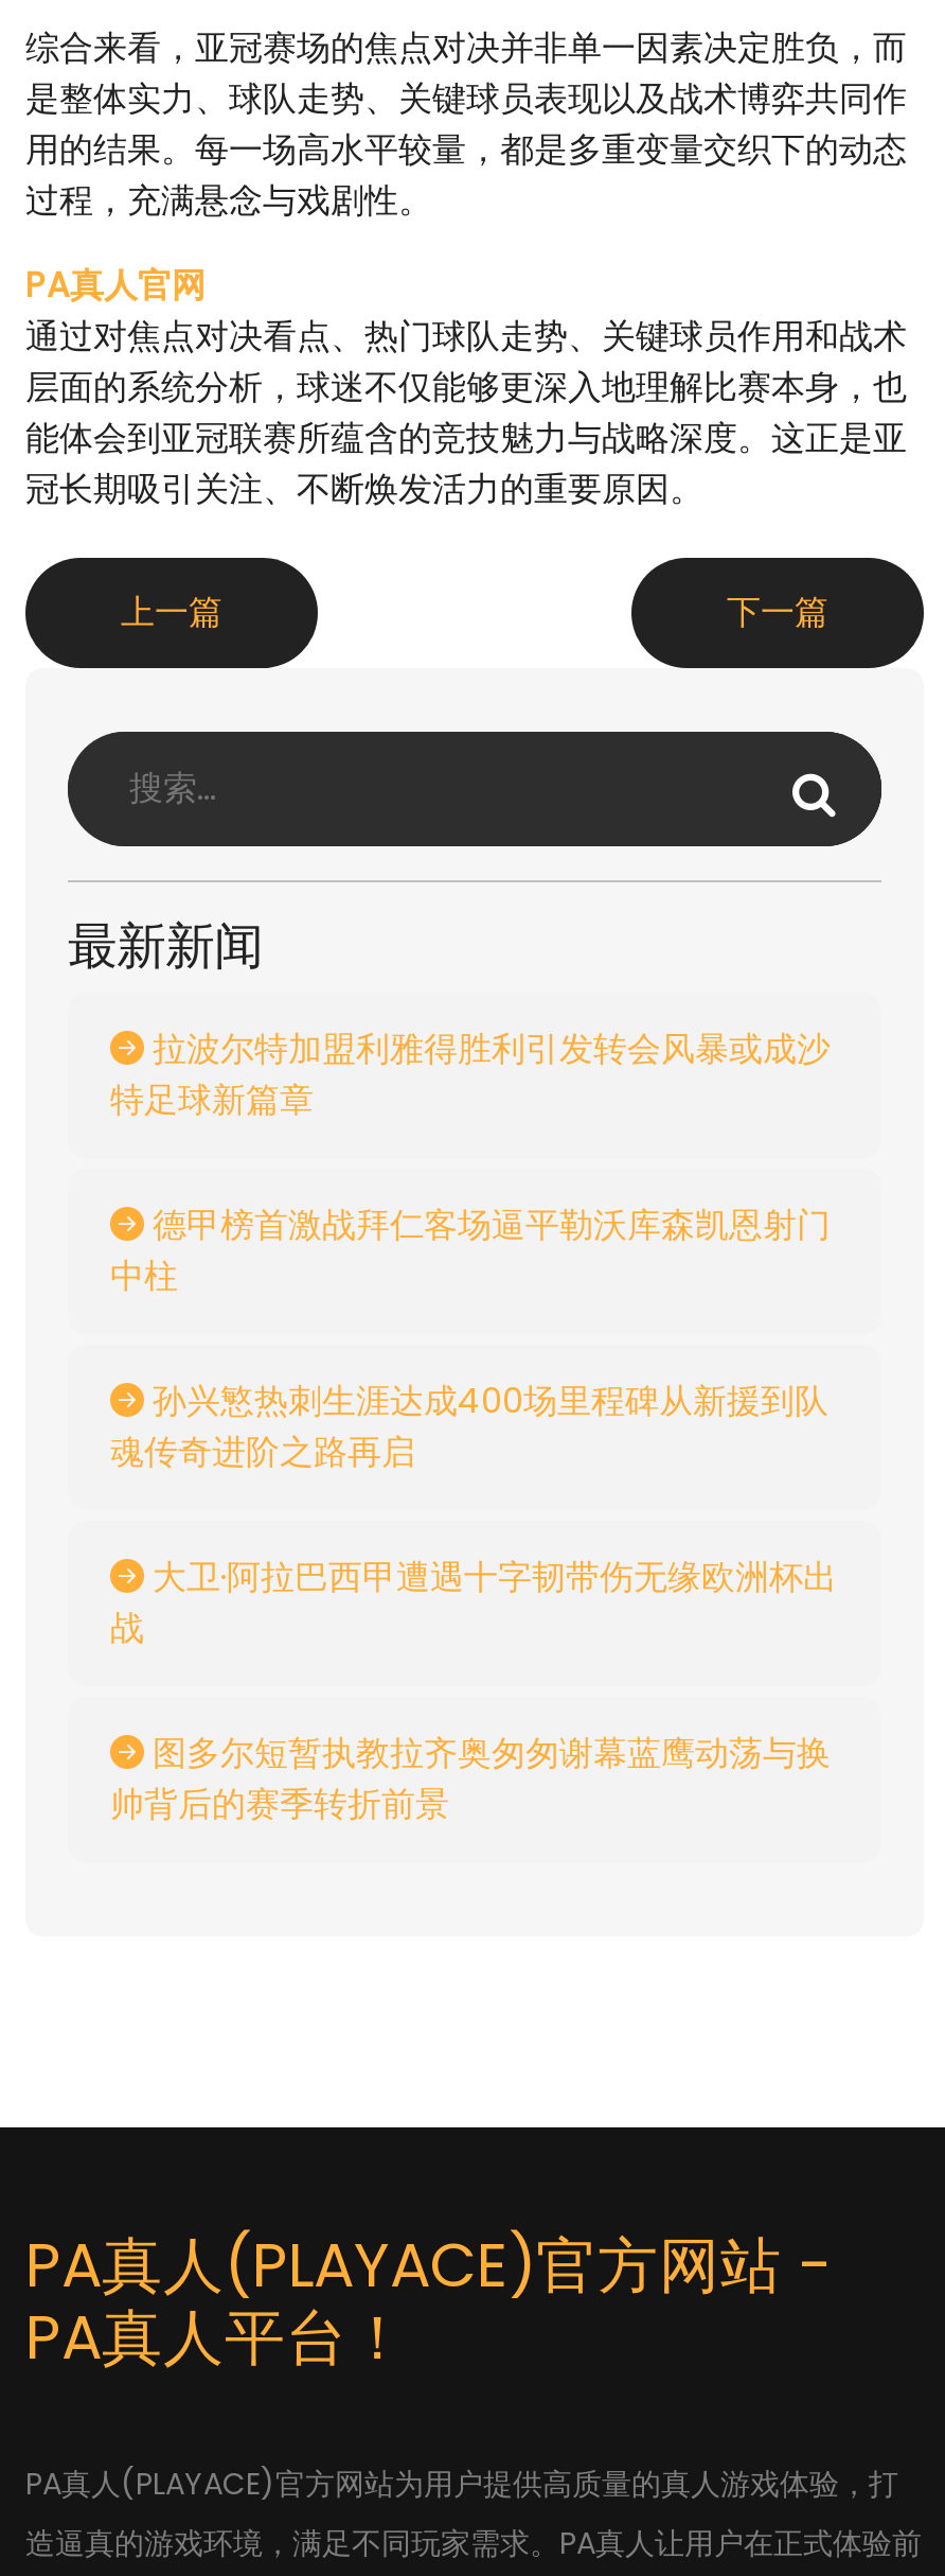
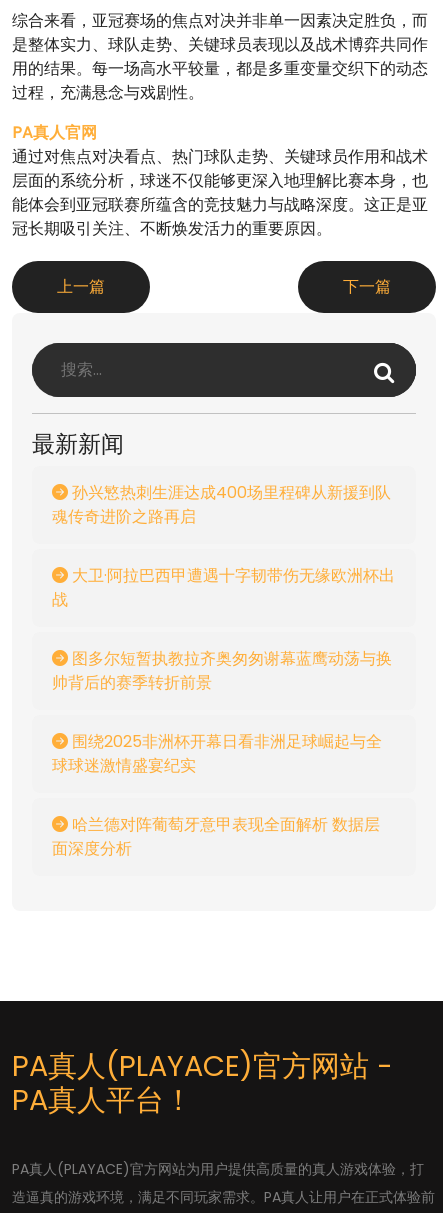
[110,1024,831,1300] 拉波尔特加盟利雅得胜利引发转会风暴或成沙 | 特足球新篇章 | 德甲榜首激战拜仁客场逼平勒沃库森凯恩射门 | 中柱 -> none
moved [110,1377,837,1828] -> [52,481,395,694]: 孙兴慜热刺生涯达成400场里程碑从新援到队 | 魂传奇进阶之路再启 | 大卫·阿拉巴西甲遭遇十字韧带伤无缘欧洲杯出 | 战 | 图多尔短暂执教拉齐奥匆匆谢幕蓝鹰动荡与换 | 帅背后的赛季转折前景
none -> [52,730,382,860] 围绕2025非洲杯开幕日看非洲足球崛起与全 | 球球迷激情盛宴纪实 | 哈兰德对阵葡萄牙意甲表现全面解析 数据层 | 面深度分析

